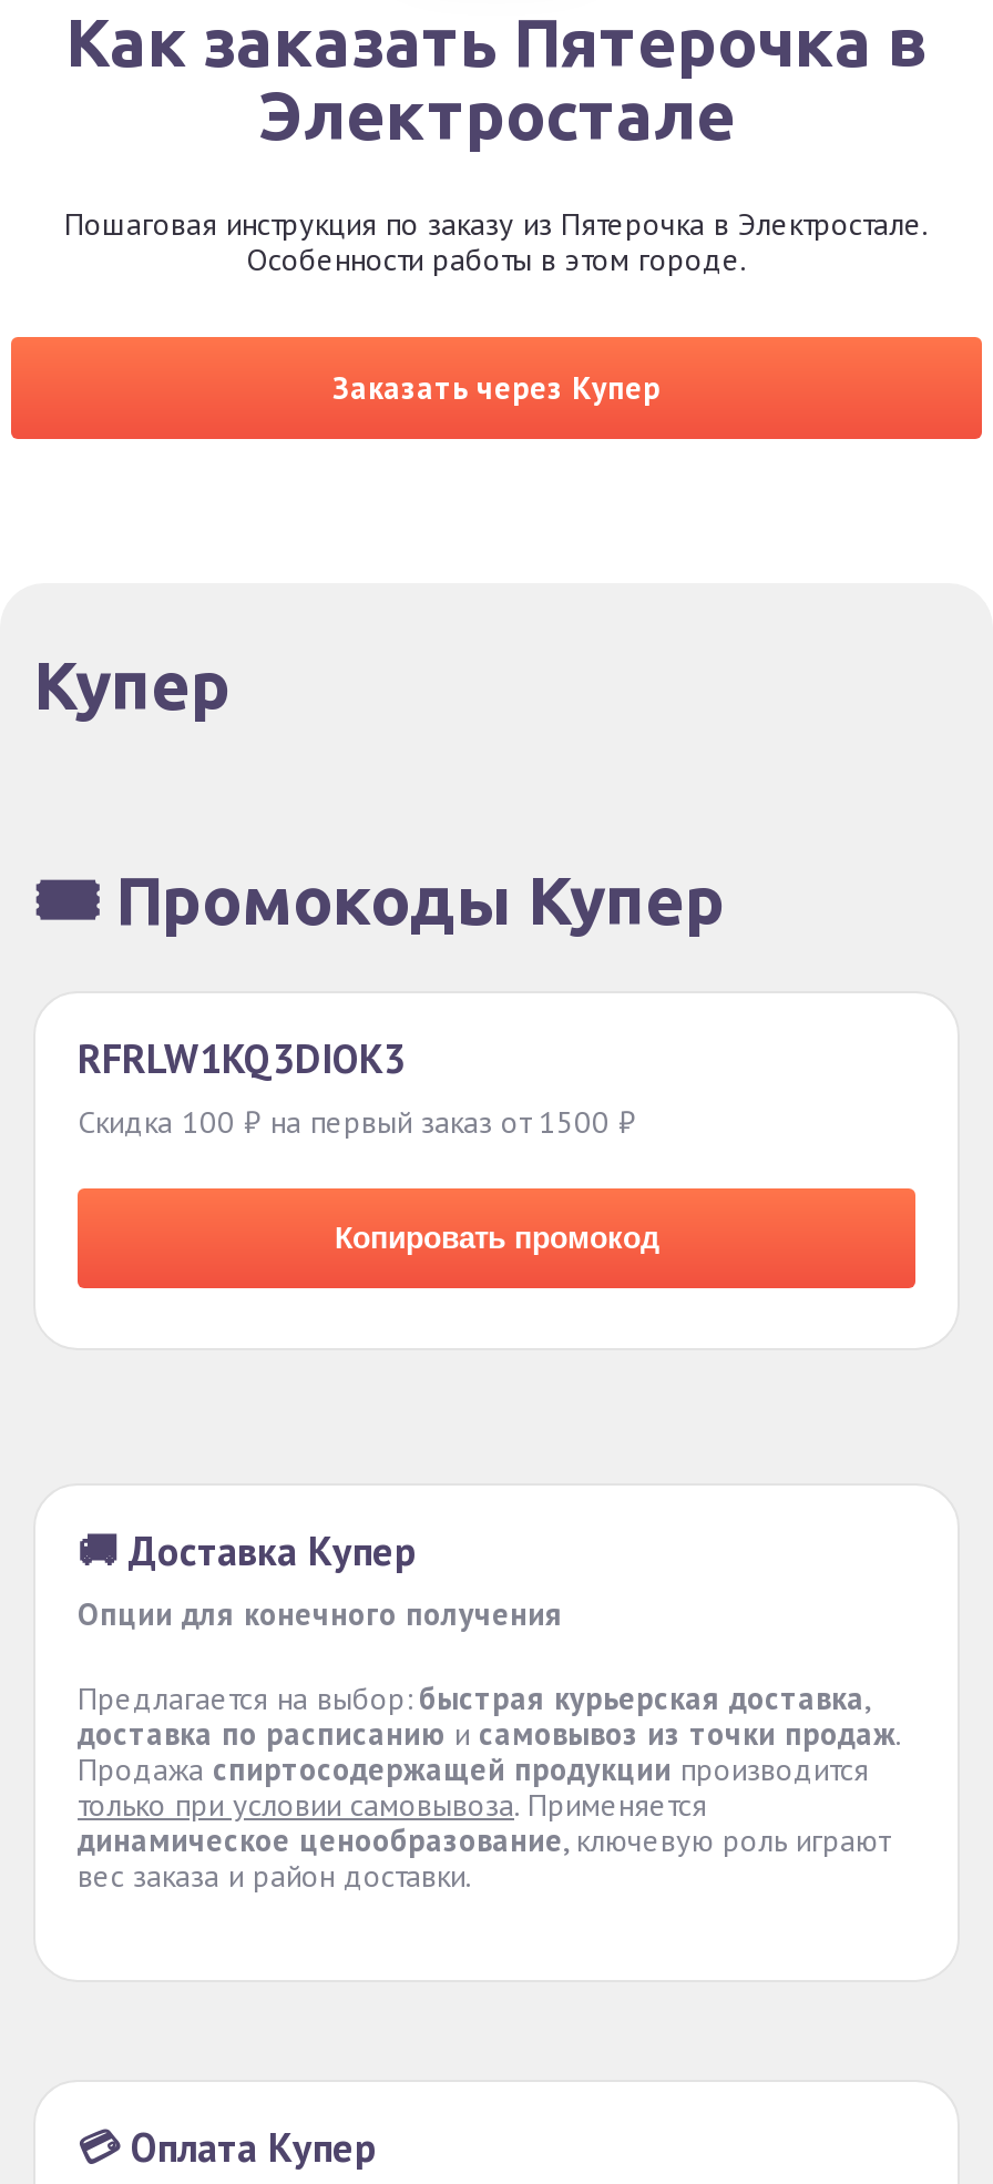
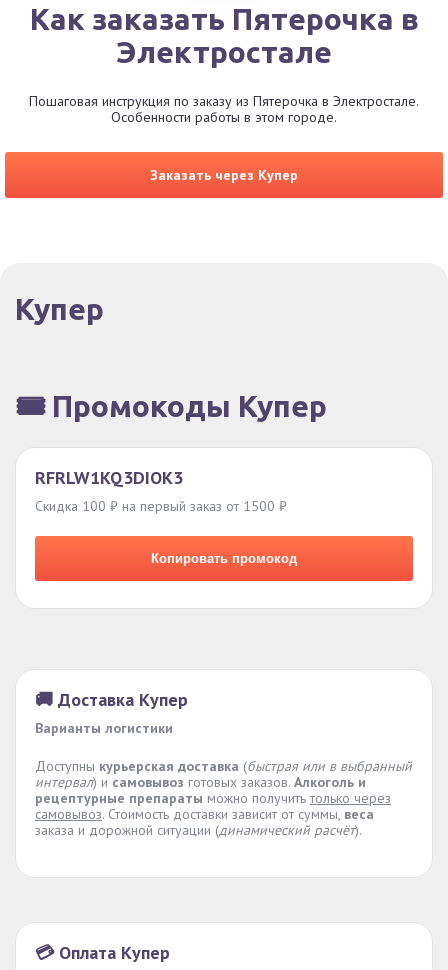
[78,1594,563,1634] Опции для конечного получения -> [35,719,173,737] Варианты логистики
[78,1678,895,1896] Предлагается на выбор: быстрая курьерская доставка | доставка по расписанию и самовывоз из точки продаж | Продажа спиртосодержащей продукции производится | только при условии самовывоза. Применяется | динамическое ценообразование, ключевую роль играют | вес заказа и район доставки. -> [35,757,412,839] Доступны курьерская доставка (быстрая или в выбранный | интервал) исамовывозготовых заказов. Алкоголь и | рецептурные препараты можно получить только через | самовывоз. Стоимость доставки зависит от суммы,веса | заказа и дорожной ситуации (динамический расчёт).

